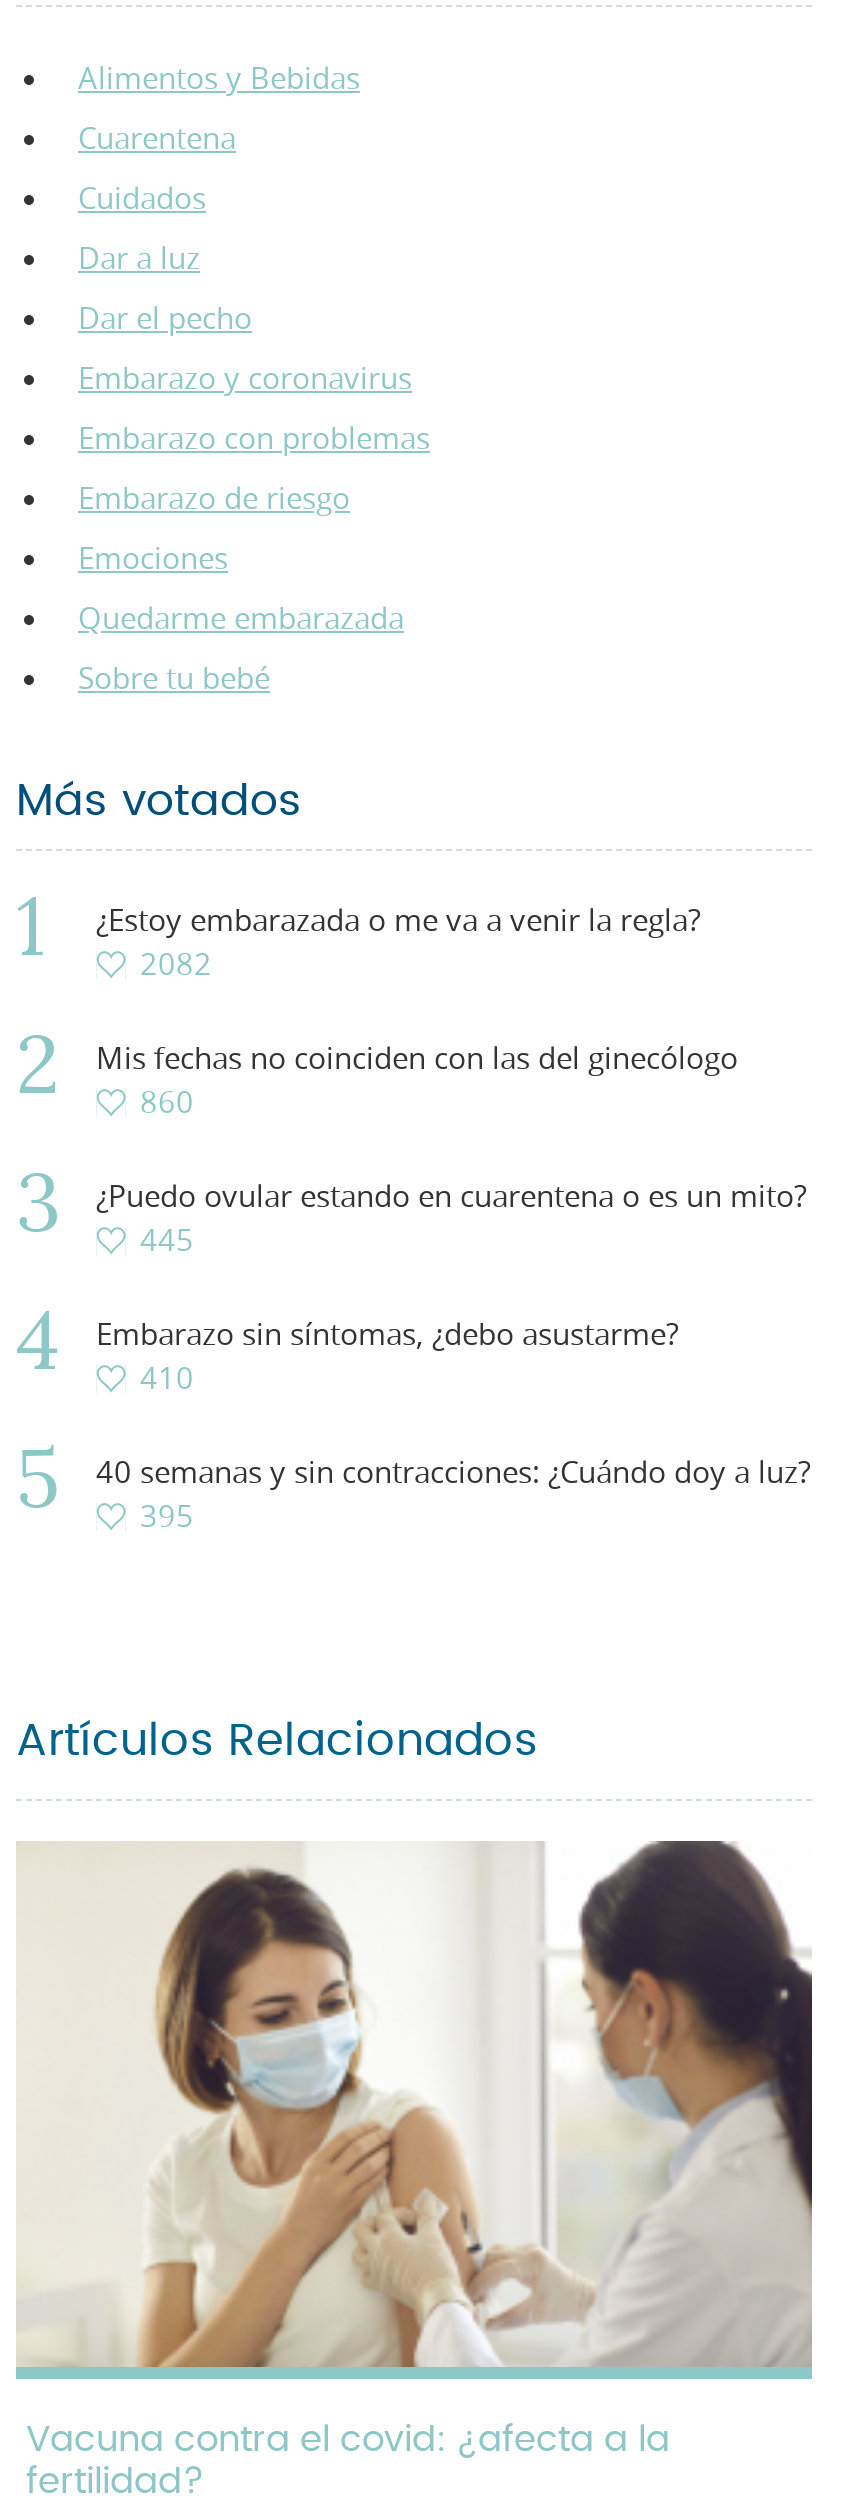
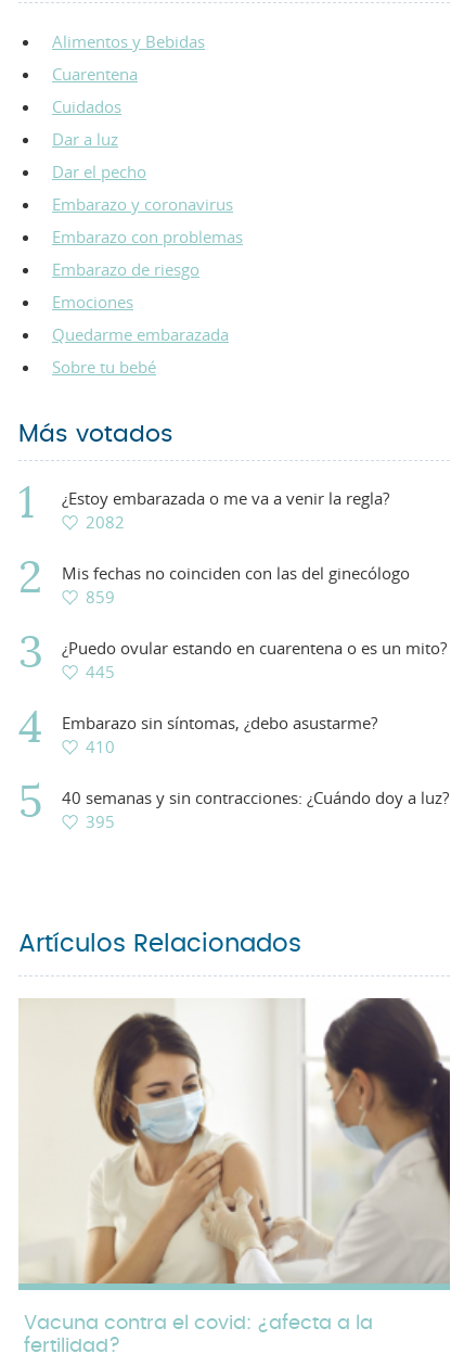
[140,1080,194,1120] 860 -> [86,585,115,607] 859

